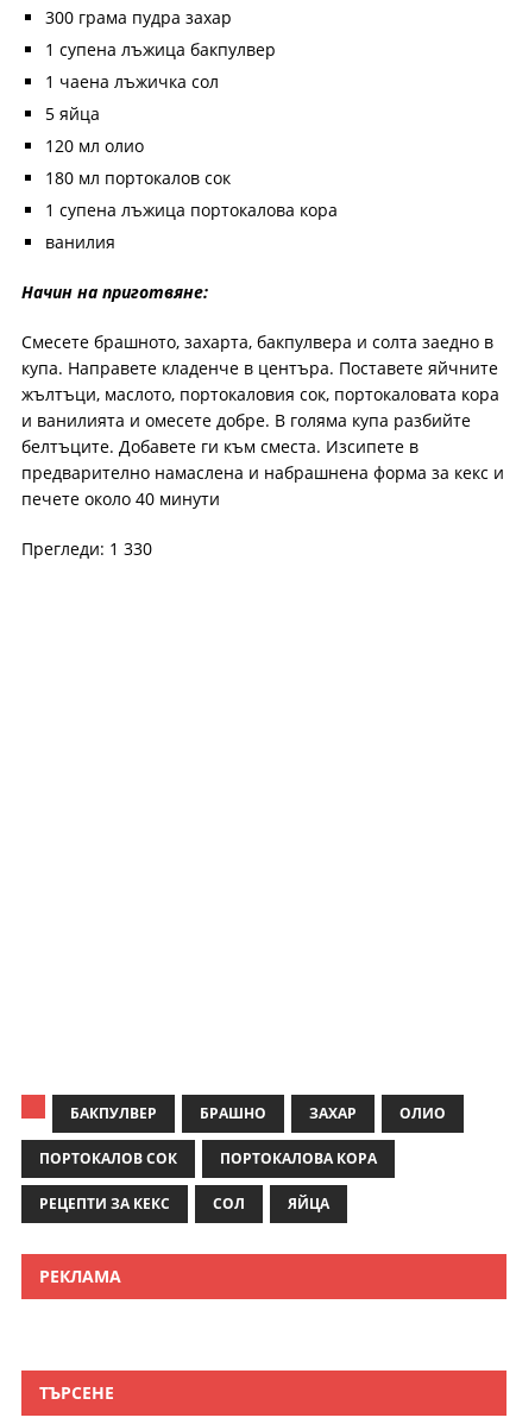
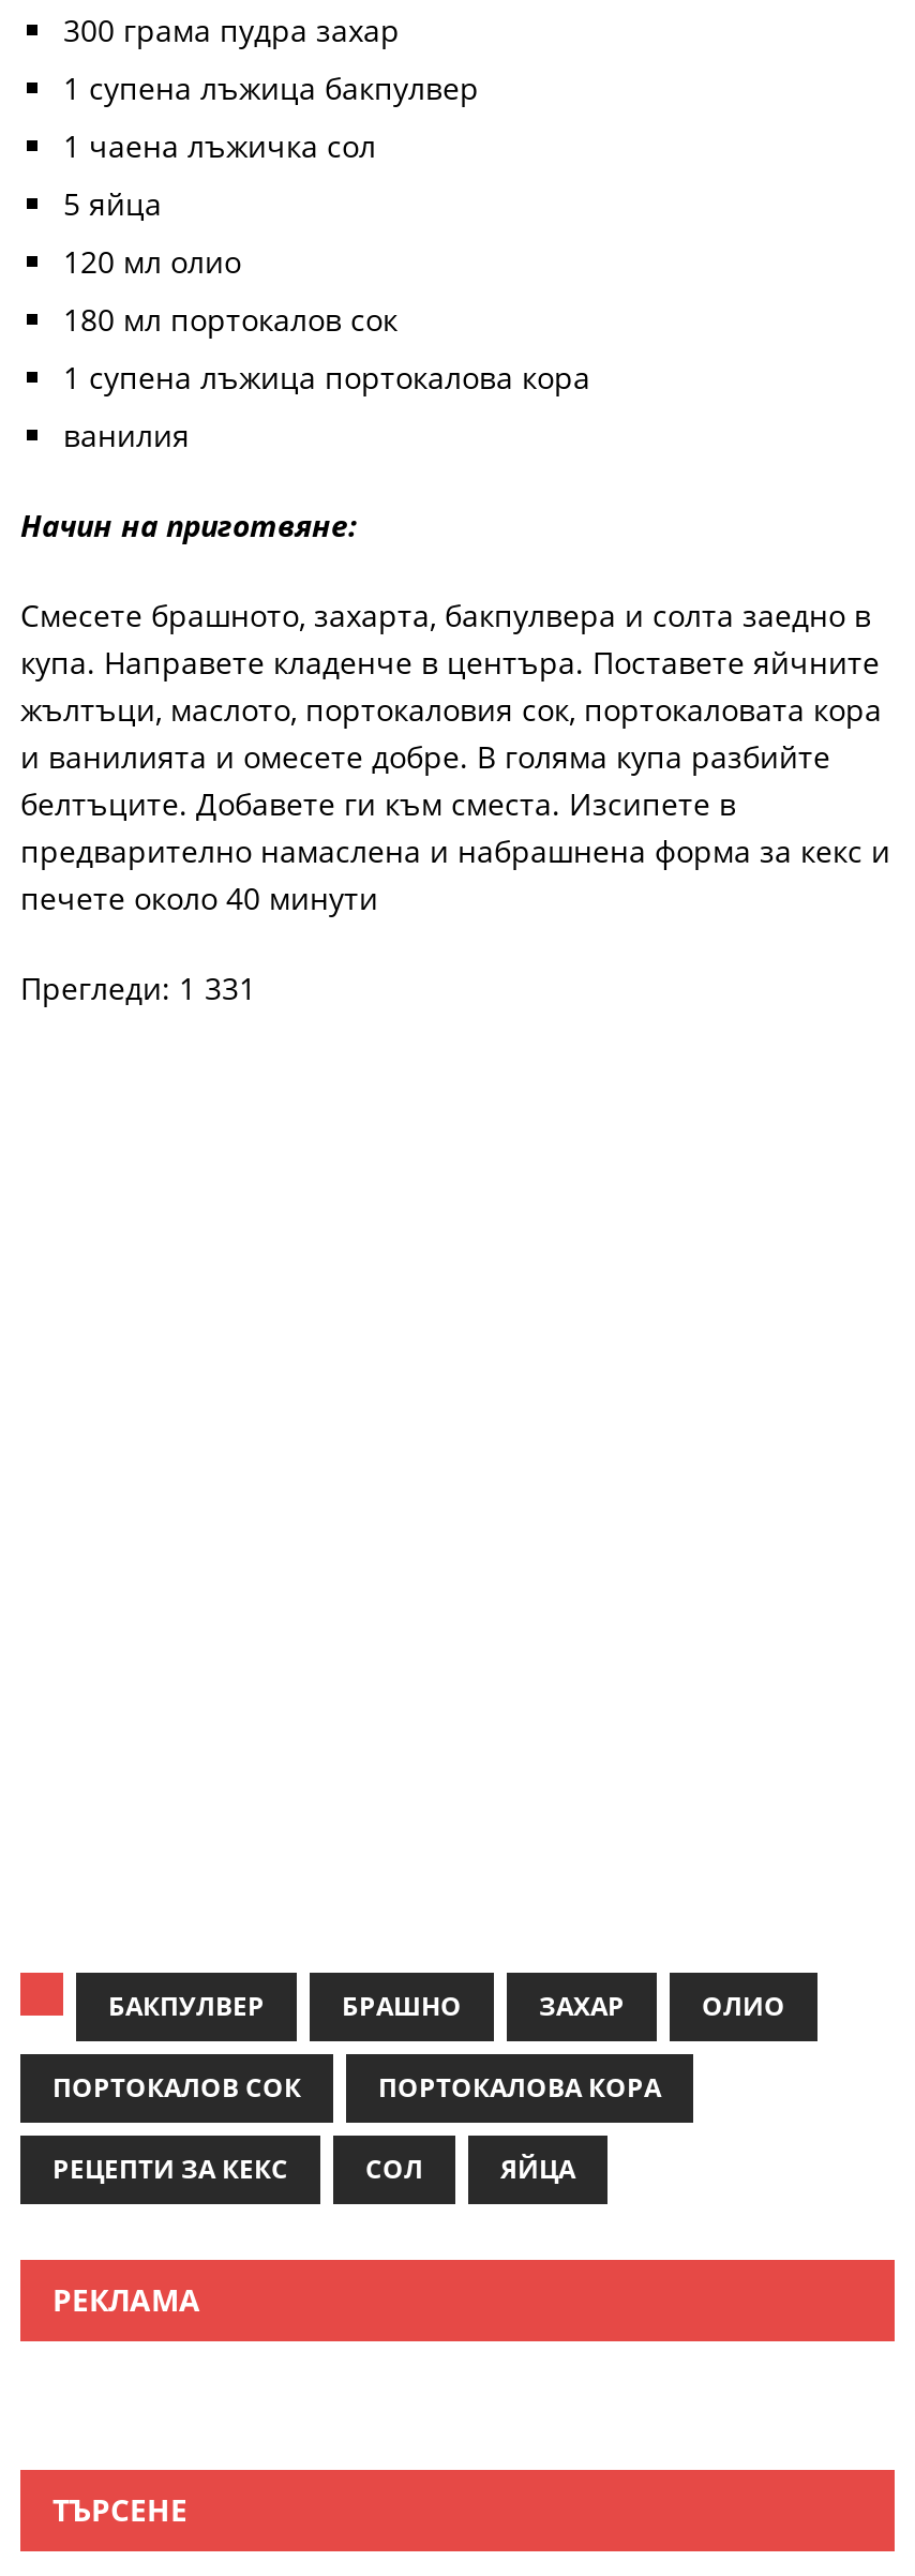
[21,537,152,559] Прегледи: 1 330 -> [20,967,256,1008] Прегледи: 1 331

